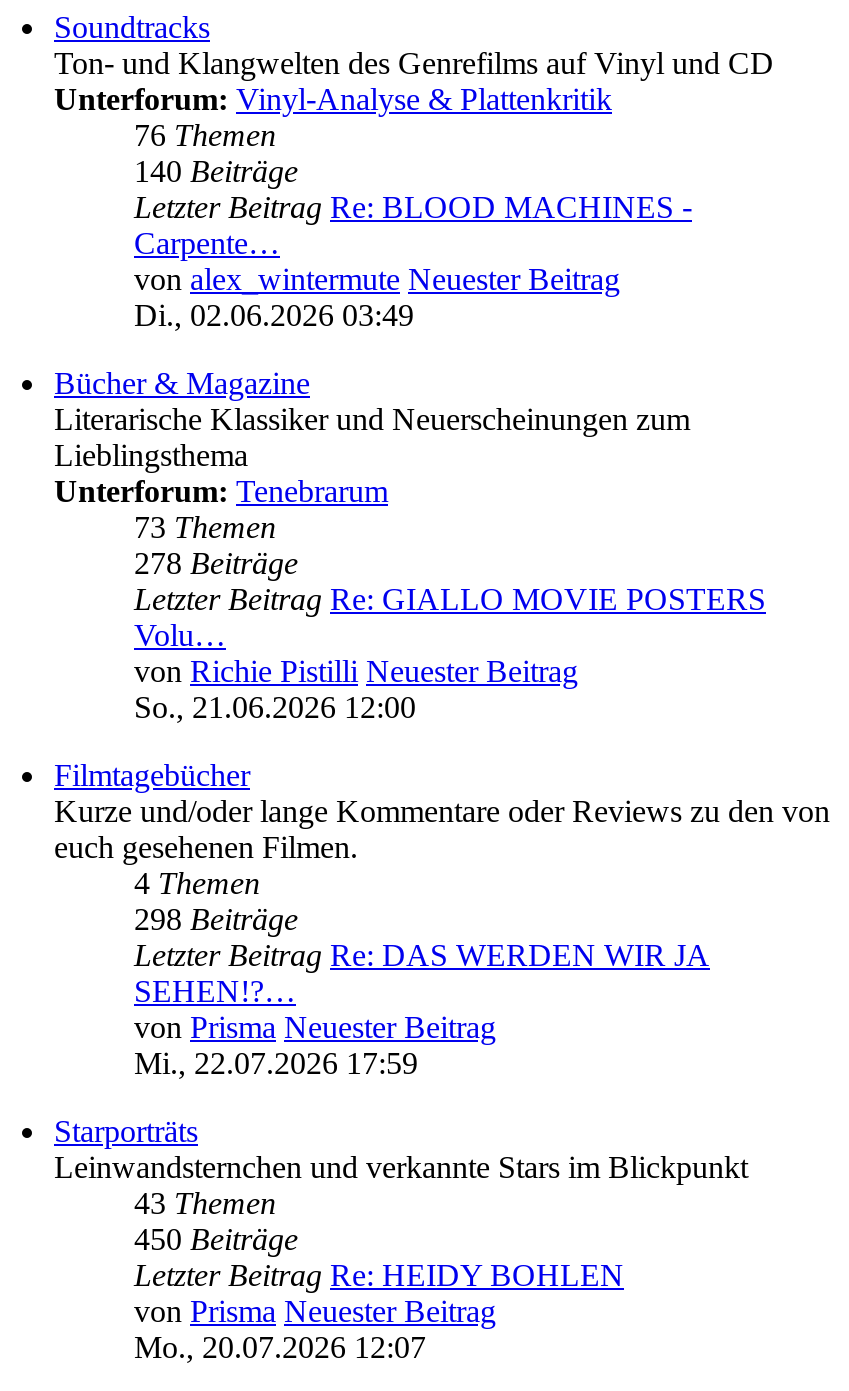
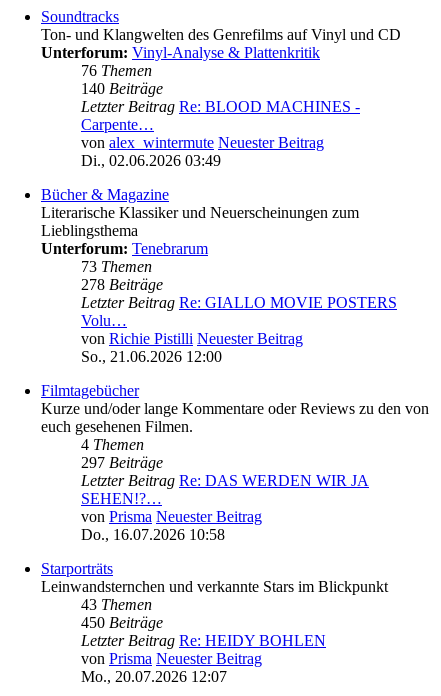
[134,903,298,937] 298 Beiträge -> [81,454,163,471] 297 Beiträge
[134,1047,418,1081] Mi., 22.07.2026 17:59 -> [81,526,225,543] Do., 16.07.2026 10:58

